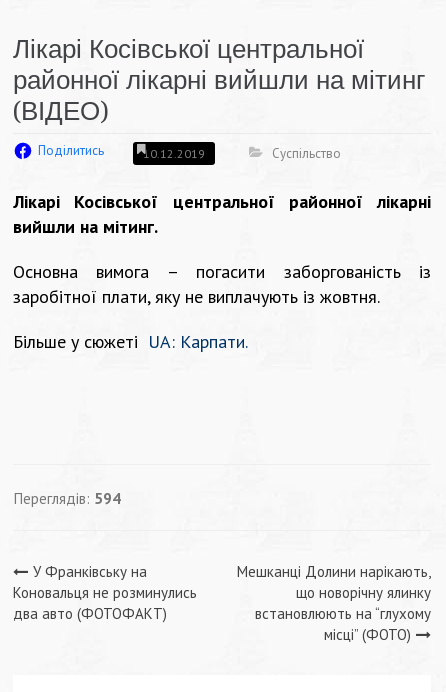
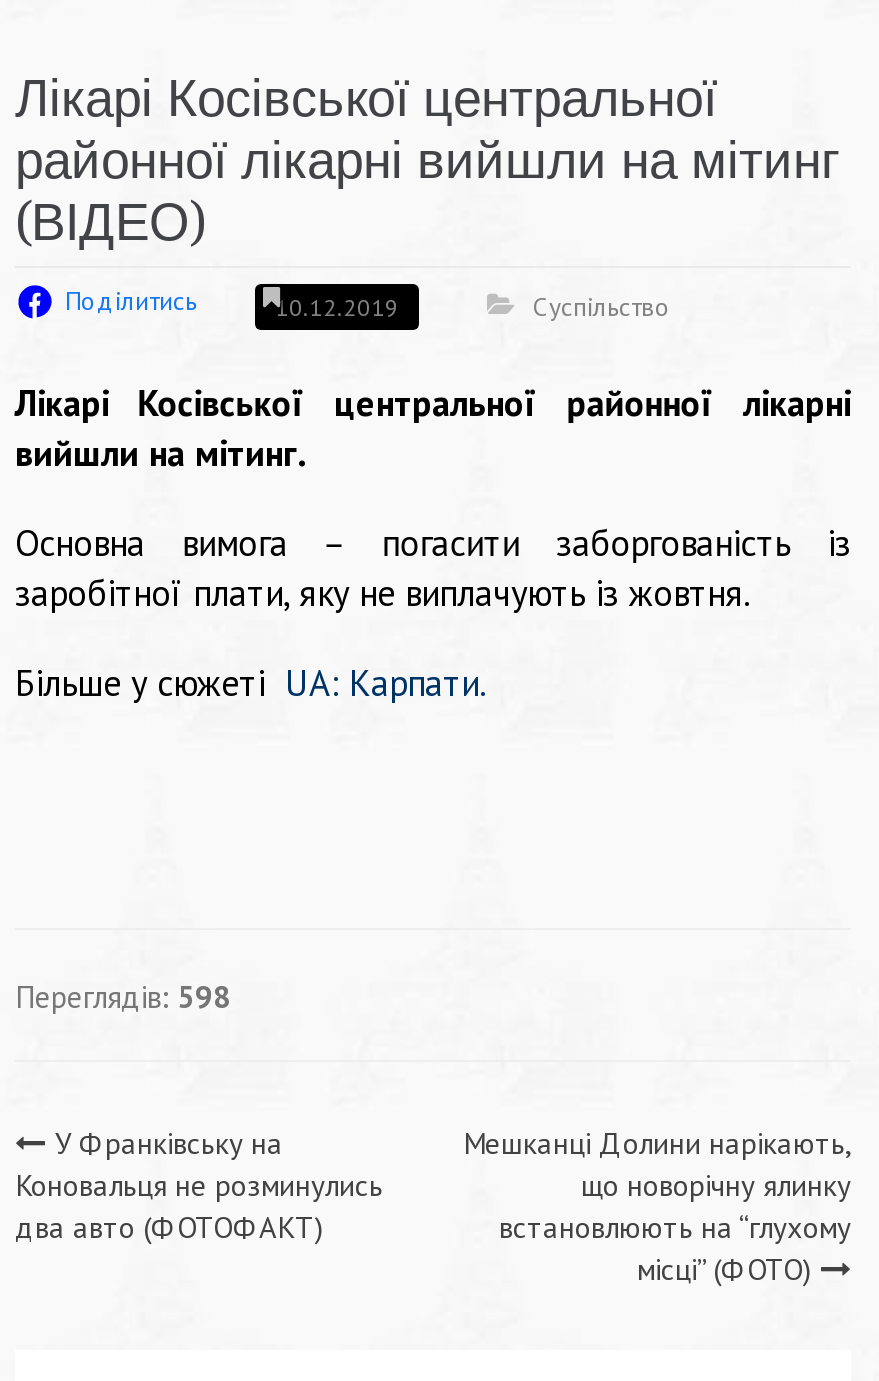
[13,488,121,508] Переглядів: 594 -> [15,976,231,1016] Переглядів: 598

